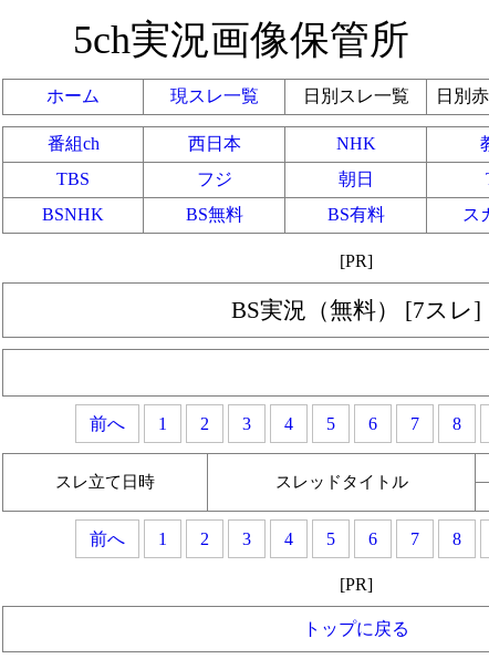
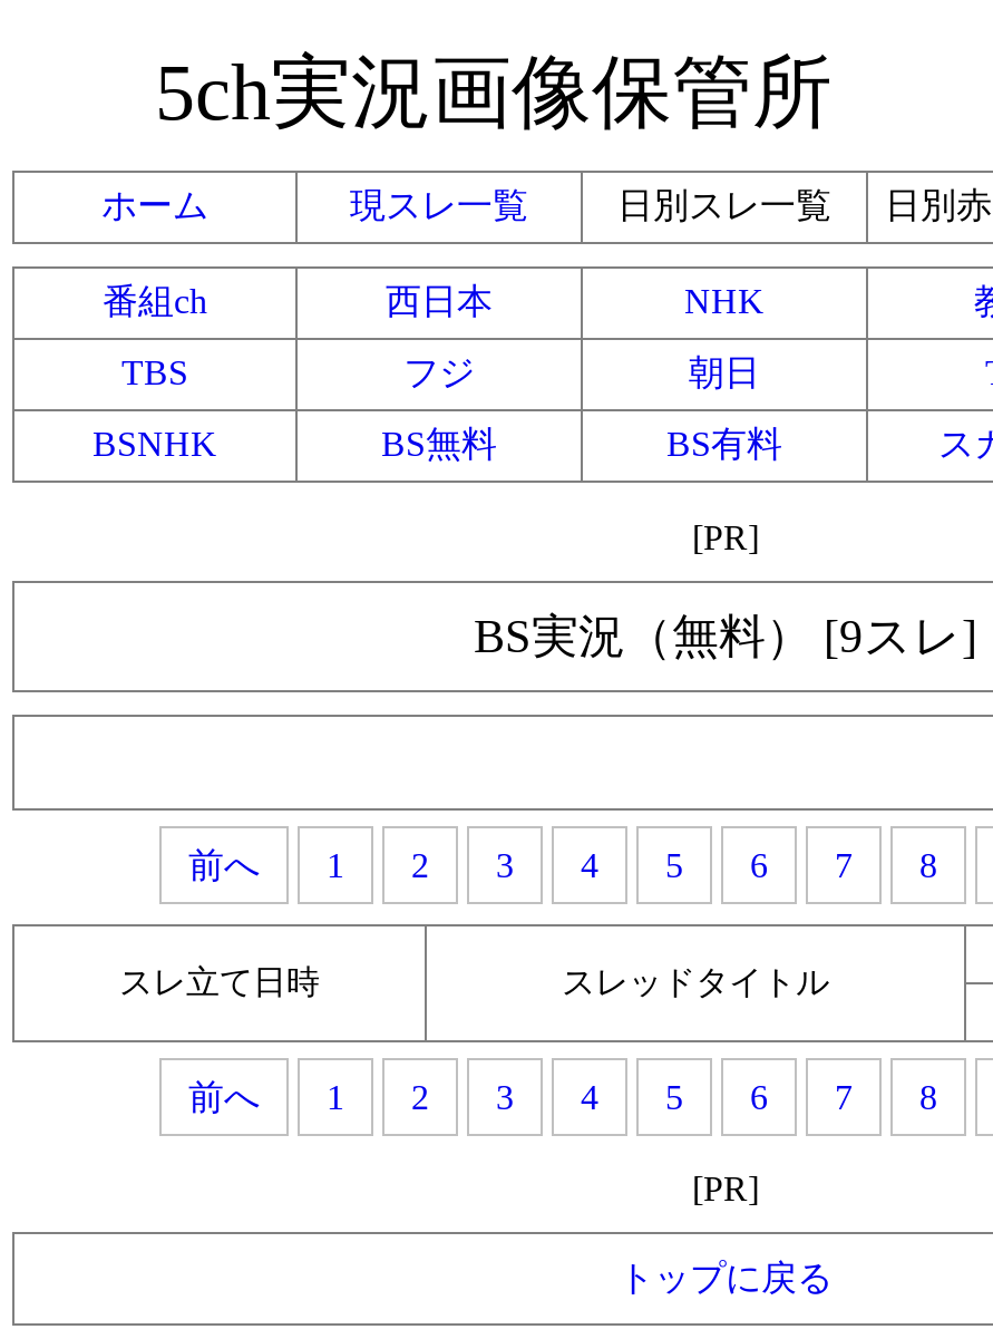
[231,297,481,322] BS実況（無料） [7スレ] -> [474,610,977,661] BS実況（無料） [9スレ]

